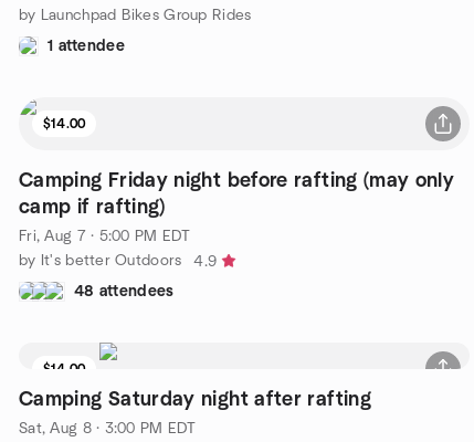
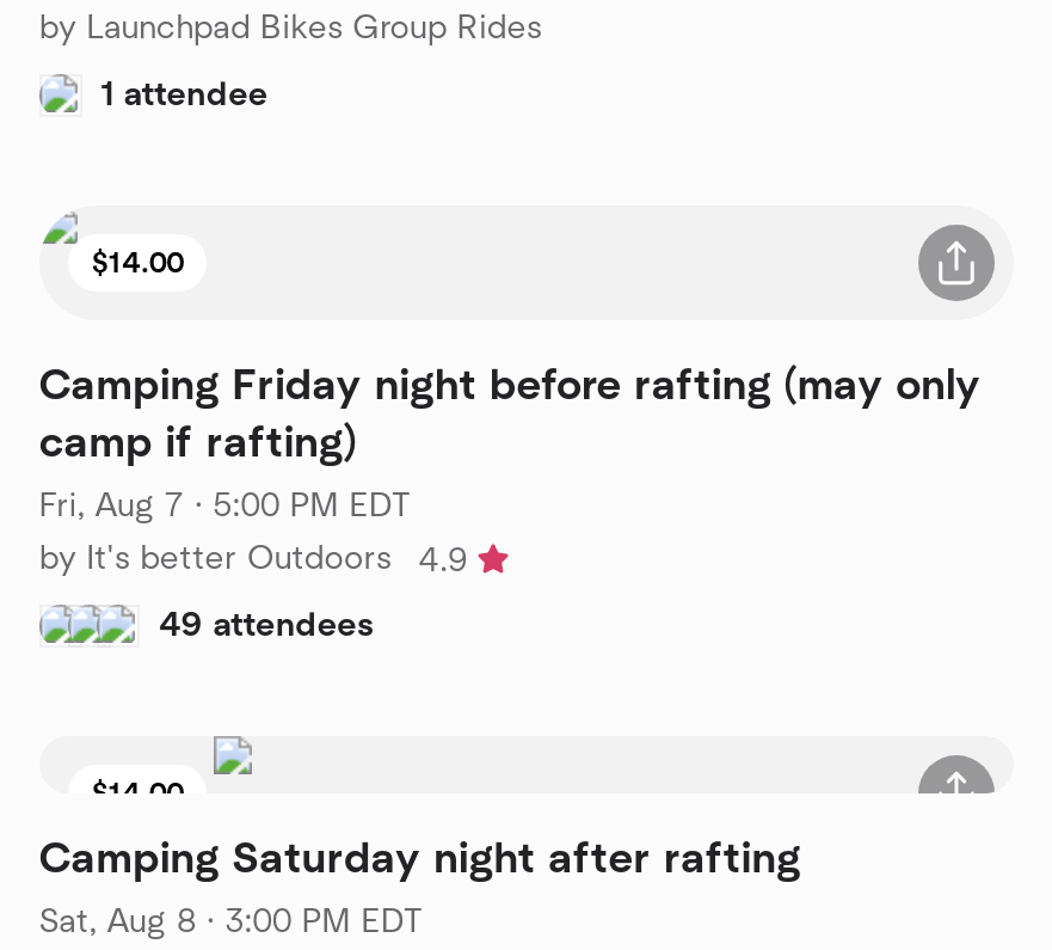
[74,283,174,299] 48 attendees -> [159,608,375,642] 49 attendees

